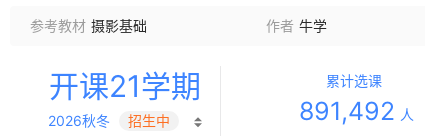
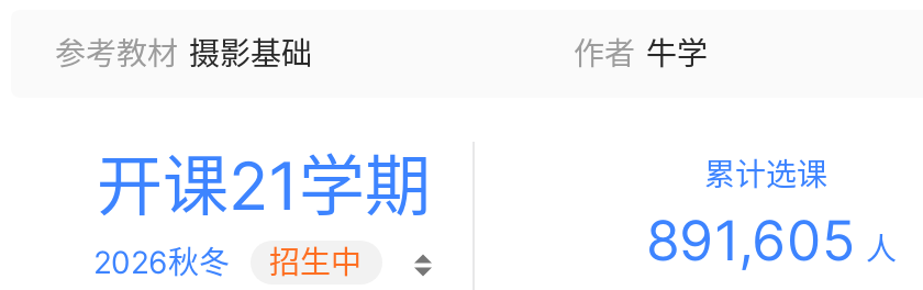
[298,96,413,126] 891,492 人 -> [646,208,897,274] 891,605 人

